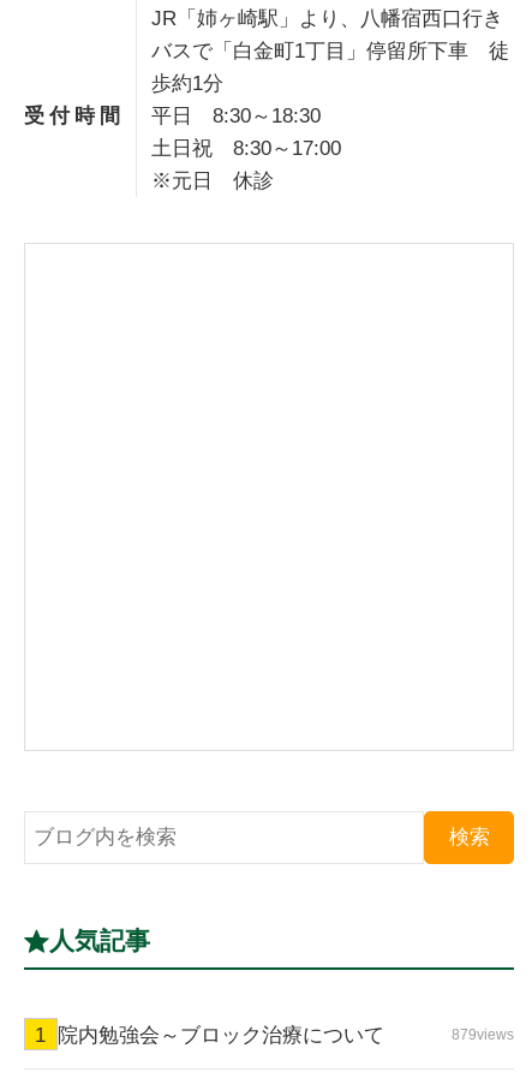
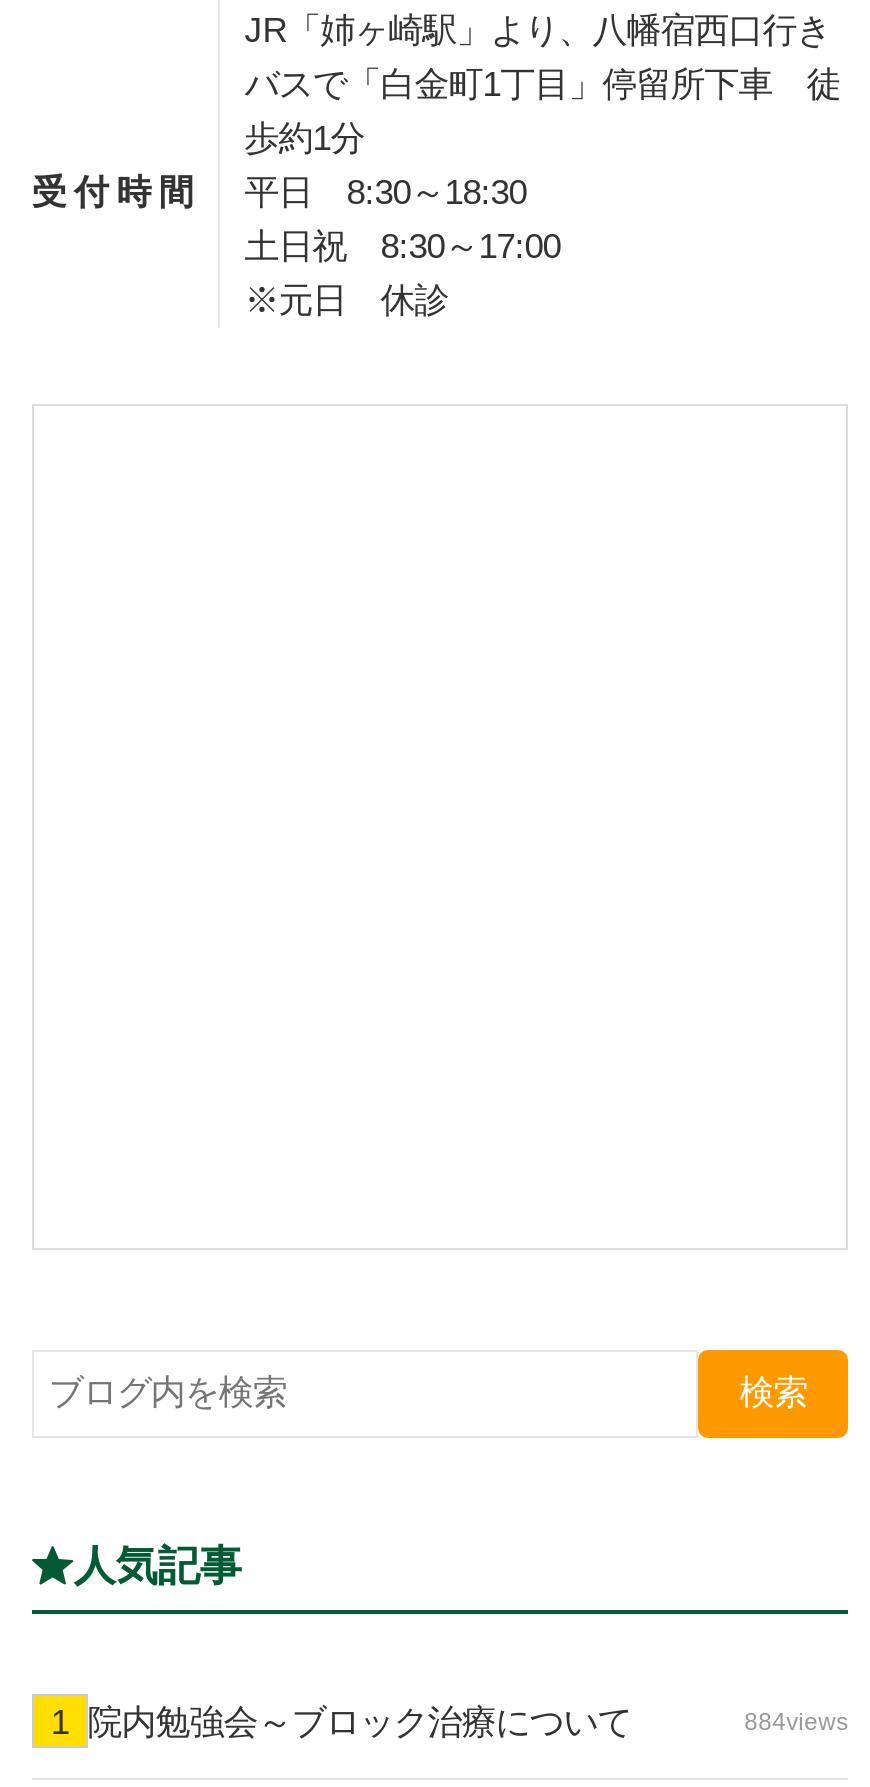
[452,1026,514,1043] 879views -> [744,1707,848,1735] 884views

